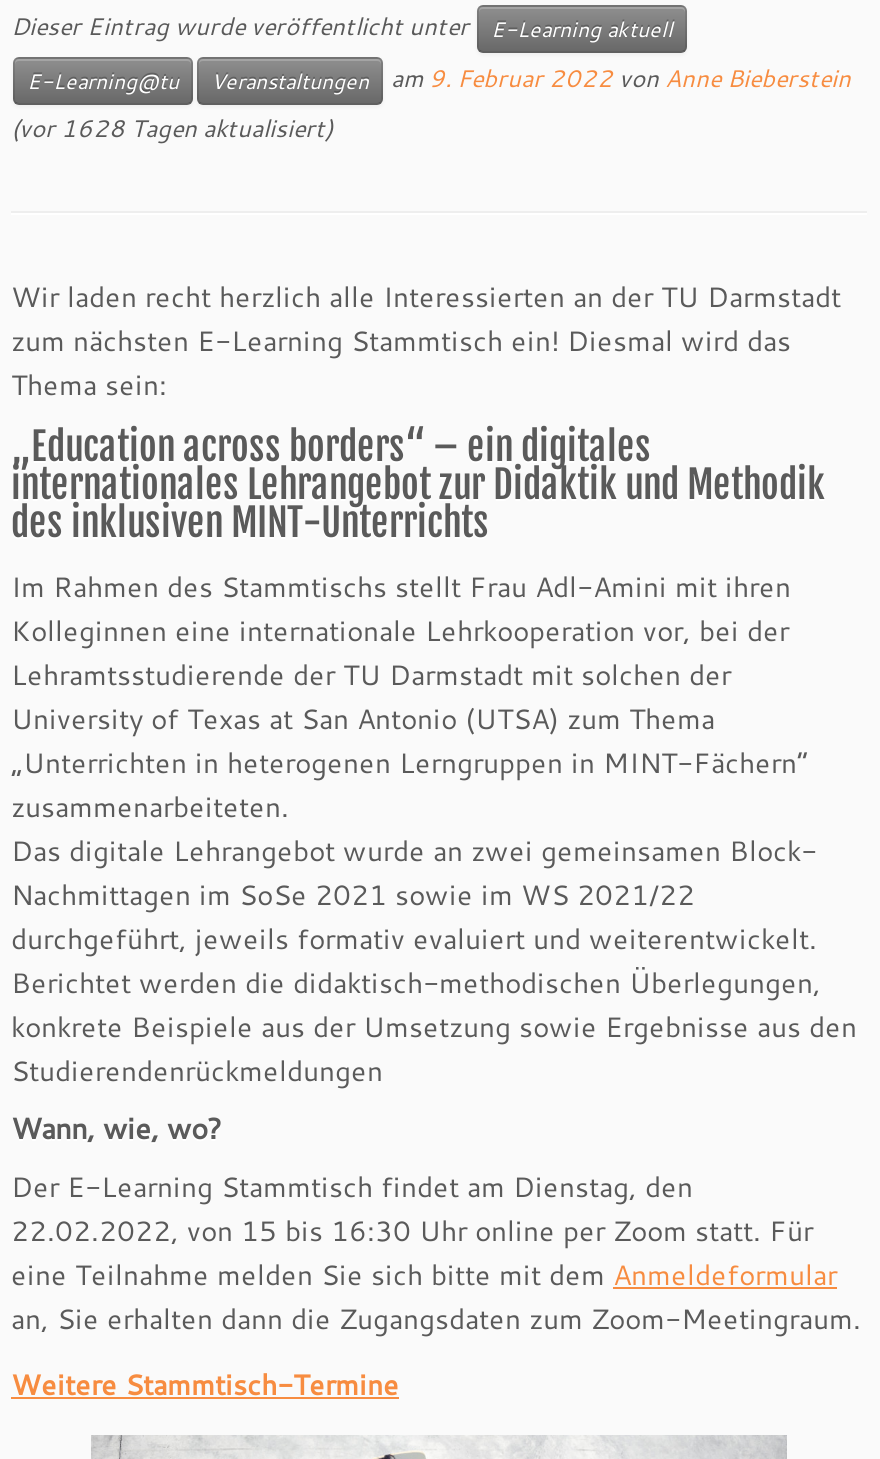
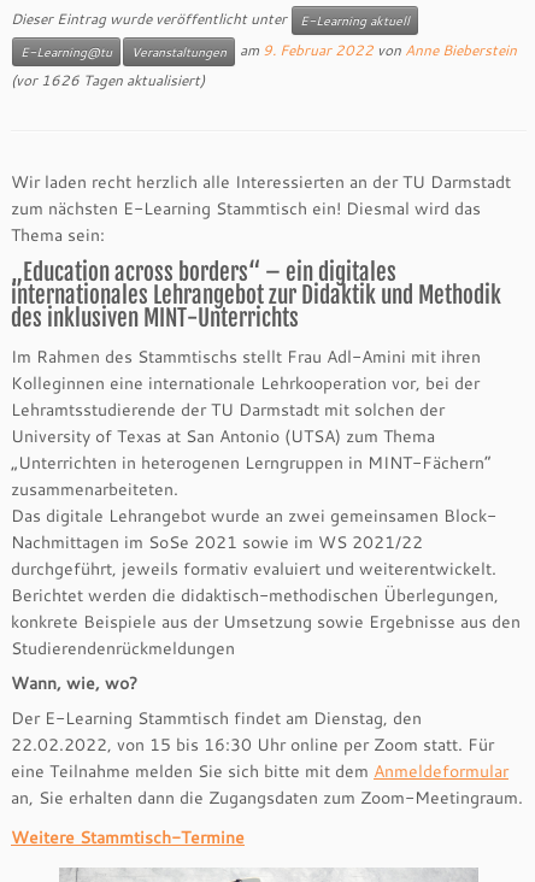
[11,111,333,145] (vor 1628 Tagen aktualisiert) -> [11,70,205,90] (vor 1626 Tagen aktualisiert)

